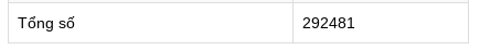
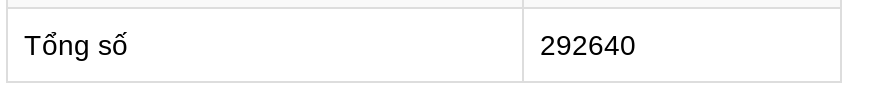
[302,14,355,31] 292481 -> [540,28,636,60] 292640

